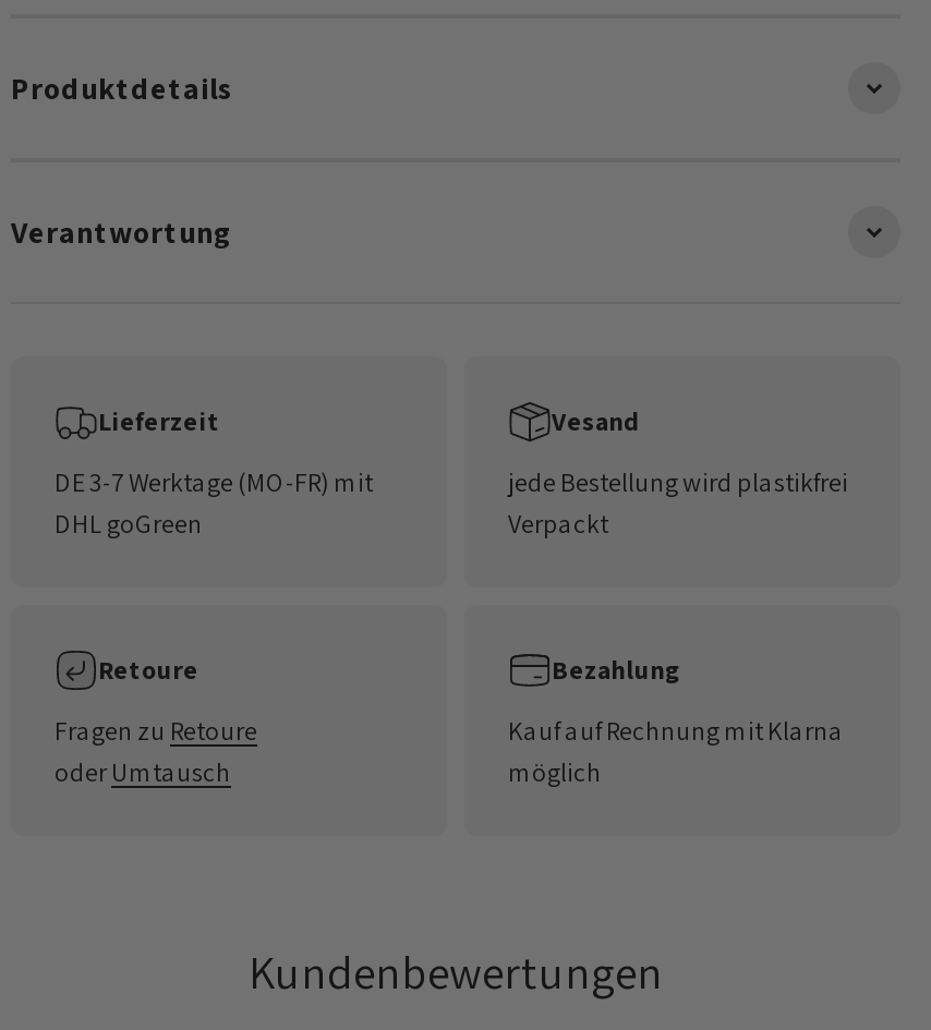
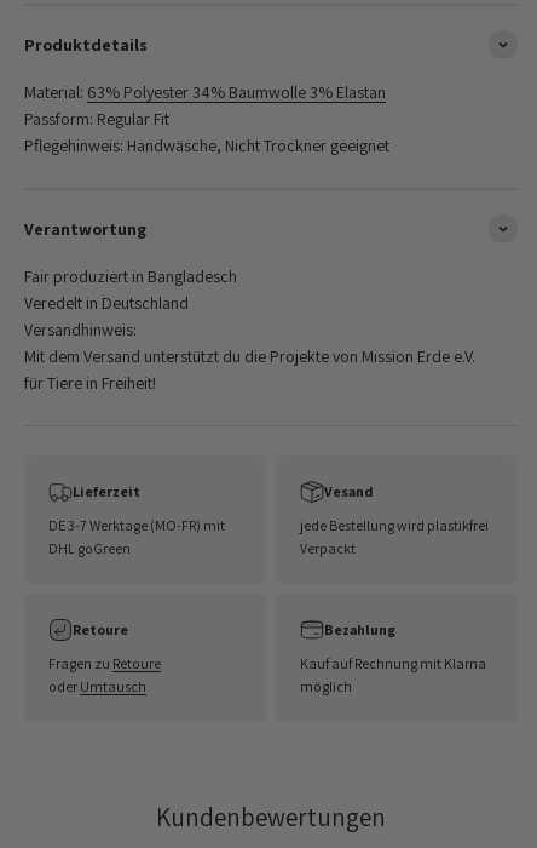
none -> [24,81,389,156] Material: 63% Polyester 34% Baumwolle 3% Elastan | Passform: Regular Fit | Pflegehinweis: Handwäsche, Nicht Trockner geeignet
none -> [24,265,475,394] Fair produziert in Bangladesch | Veredelt in Deutschland | Versandhinweis: | Mit dem Versand unterstützt du die Projekte von Mission Erde e.V. | für Tiere in Freiheit!

